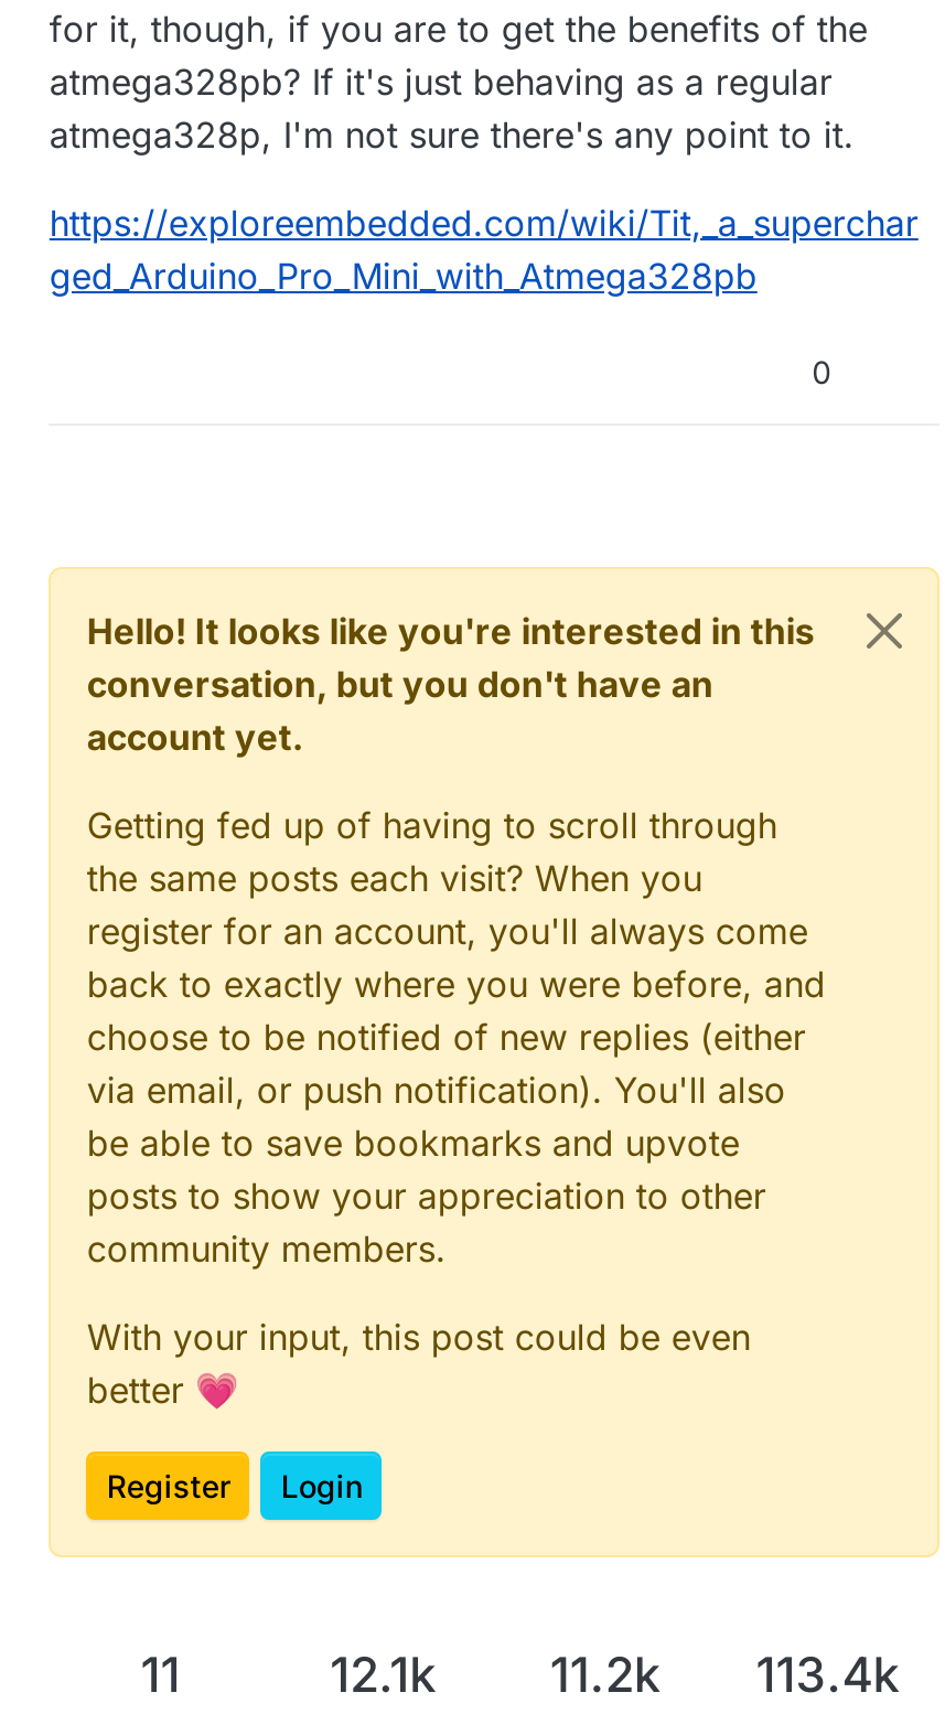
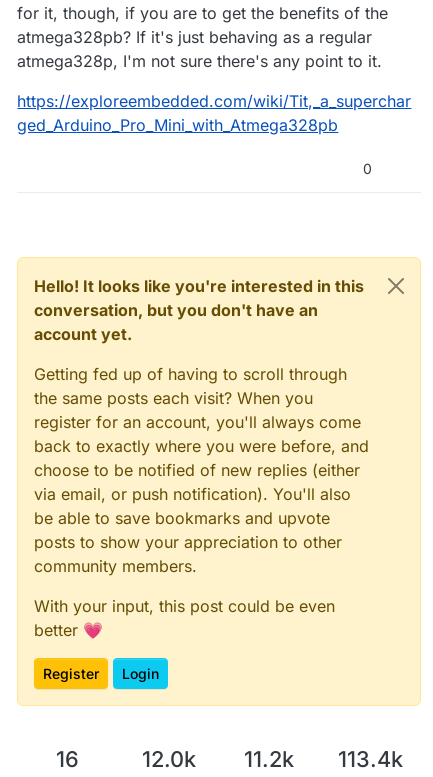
[141,1646,180,1704] 11 -> [56,746,79,772] 16
[330,1646,899,1704] 12.1k 11.2k 113.4k -> [142,746,403,772] 12.0k 11.2k 113.4k

